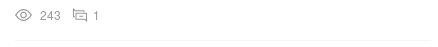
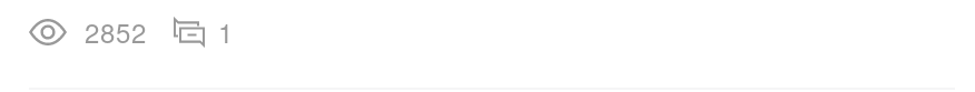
[40,6,100,23] 243 1 -> [85,12,234,50] 2852 1

